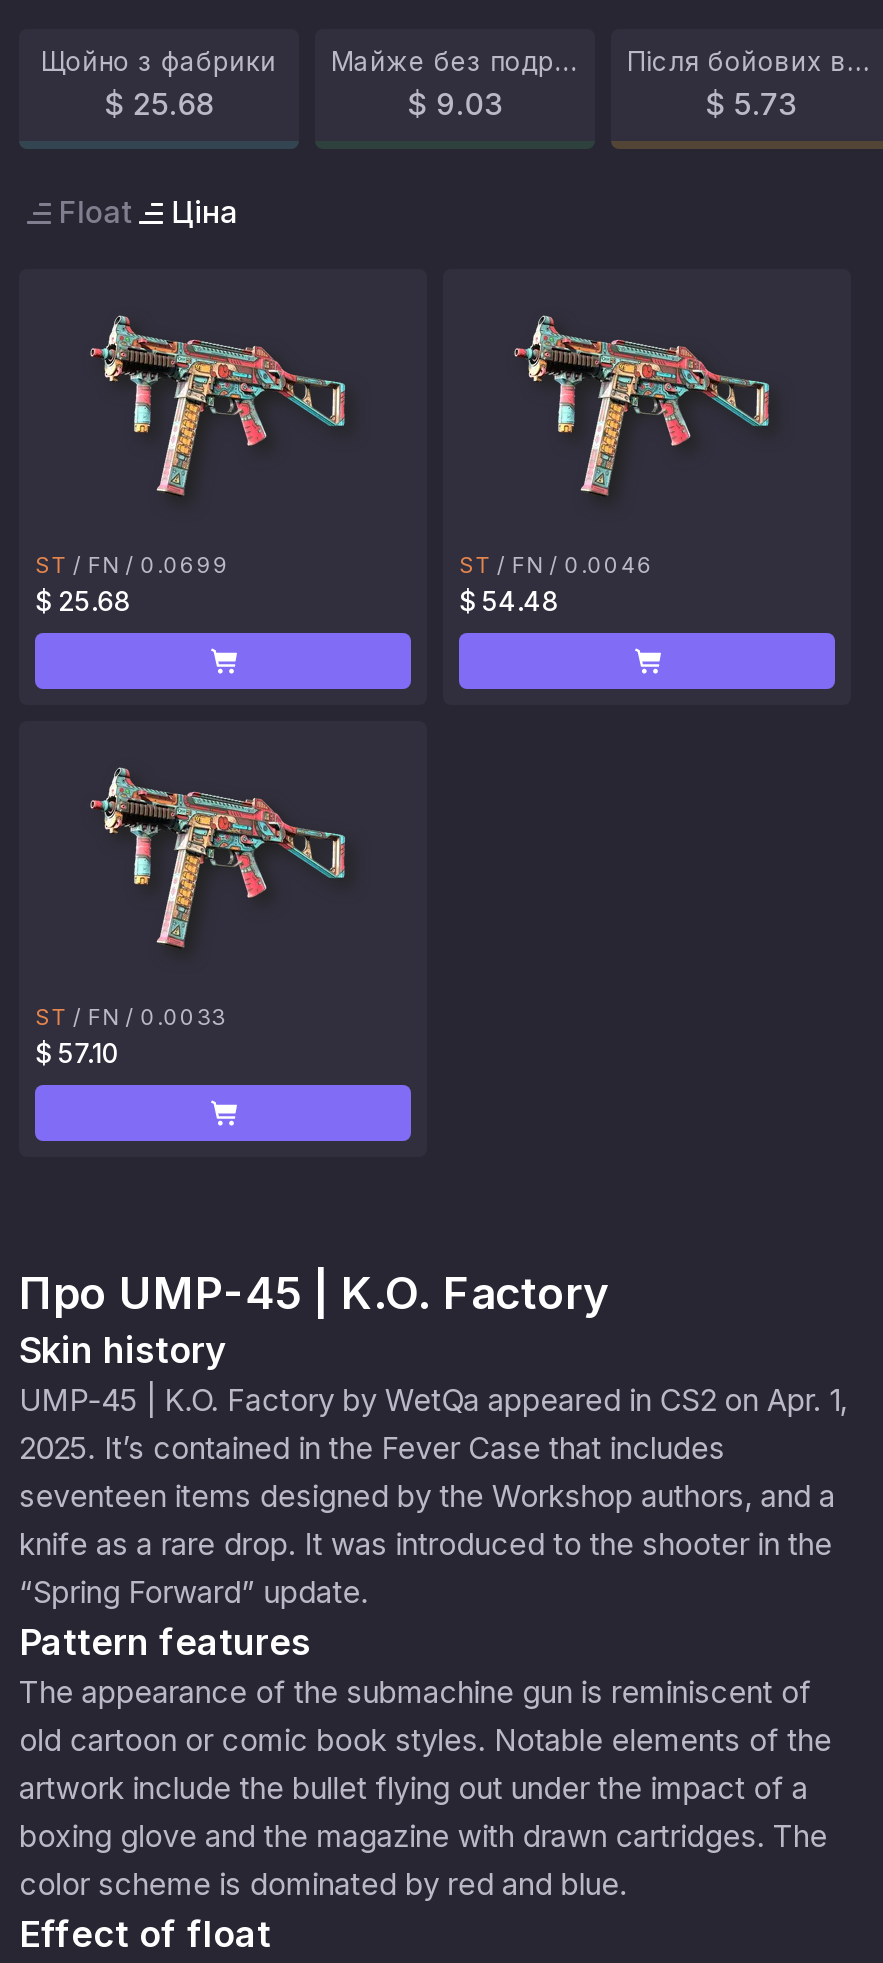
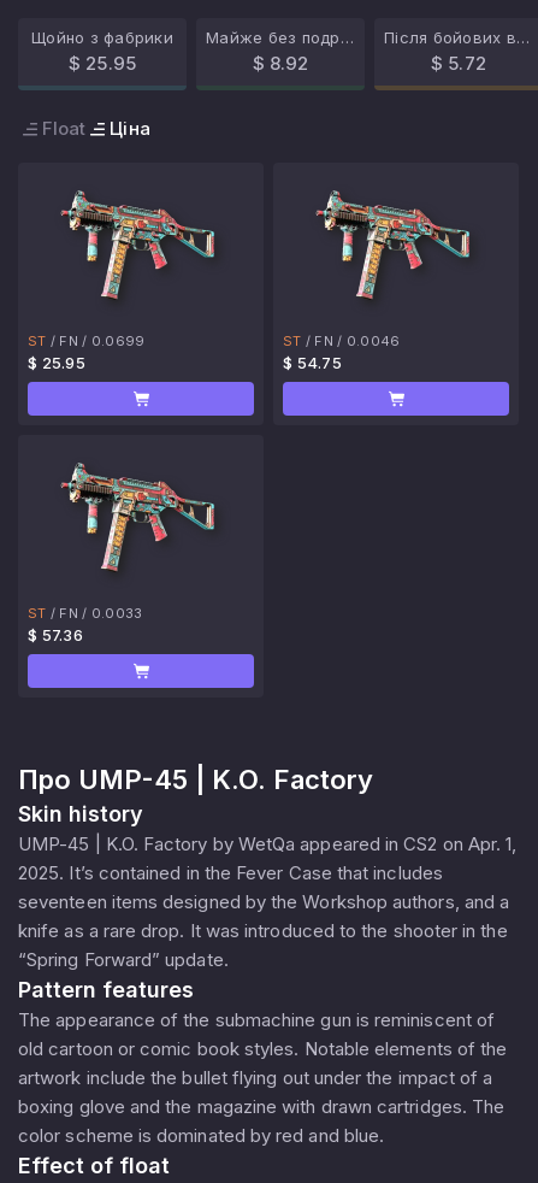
[104,85,214,123] $ 25.68 -> [69,52,136,75] $ 25.95
[408,85,502,123] $ 9.03 -> [253,52,308,75] $ 8.92
[706,85,796,123] $ 5.73 -> [431,52,486,75] $ 5.72
[35,585,131,617] $ 25.68 -> [28,353,85,372] $ 25.95
[459,585,559,617] $ 54.48 -> [283,353,342,372] $ 54.75
[35,1037,121,1069] $ 57.10 -> [28,625,83,645] $ 57.36

